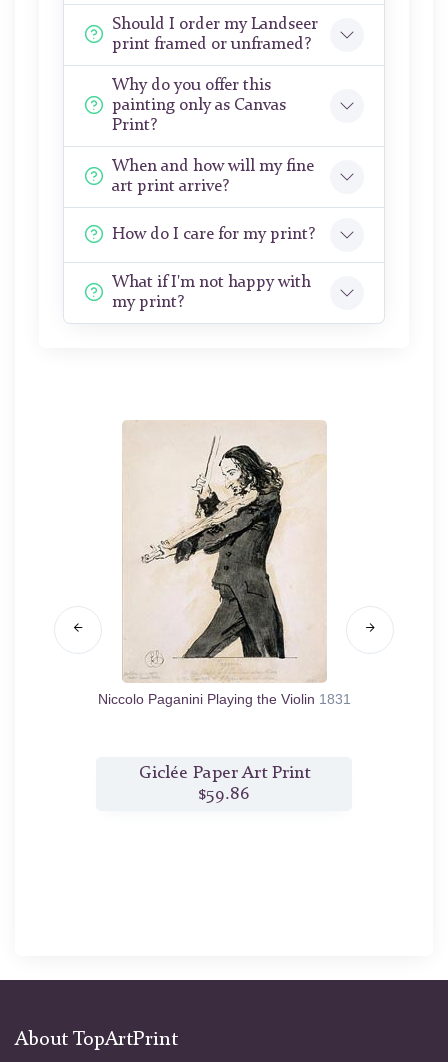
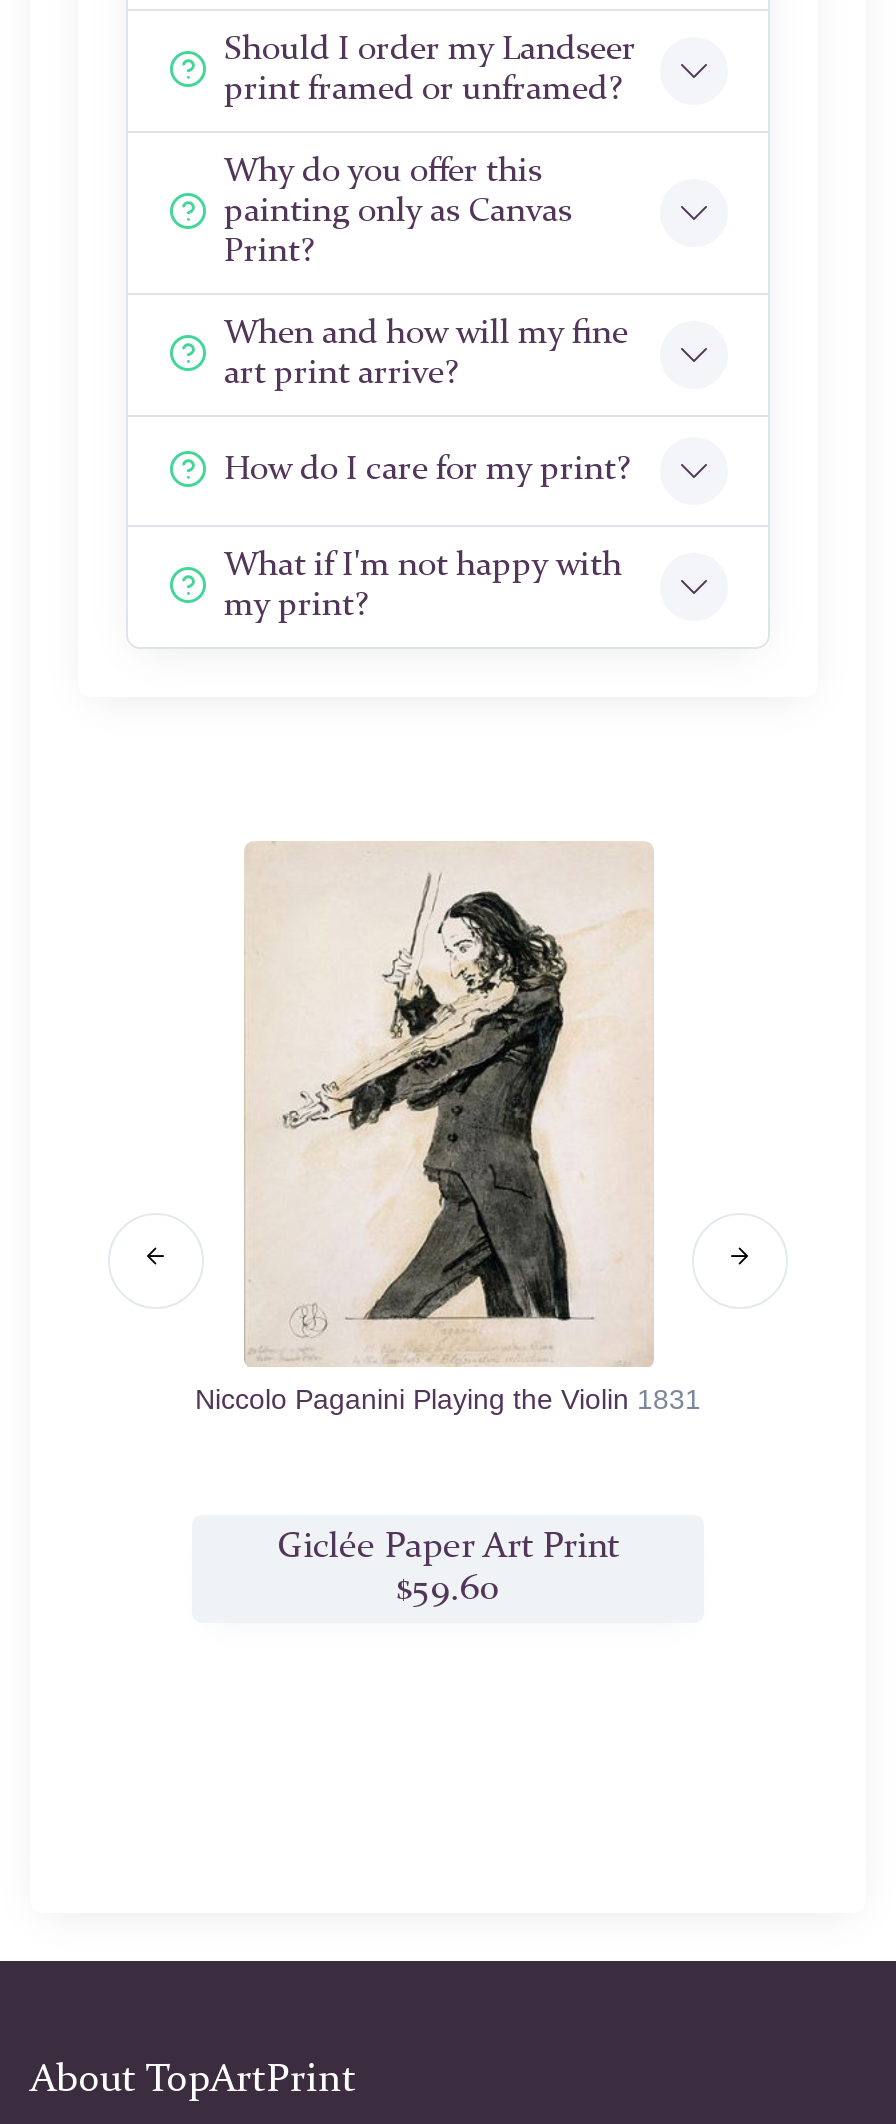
[198,785,250,803] $59.86 -> [396,1572,500,1608] $59.60

